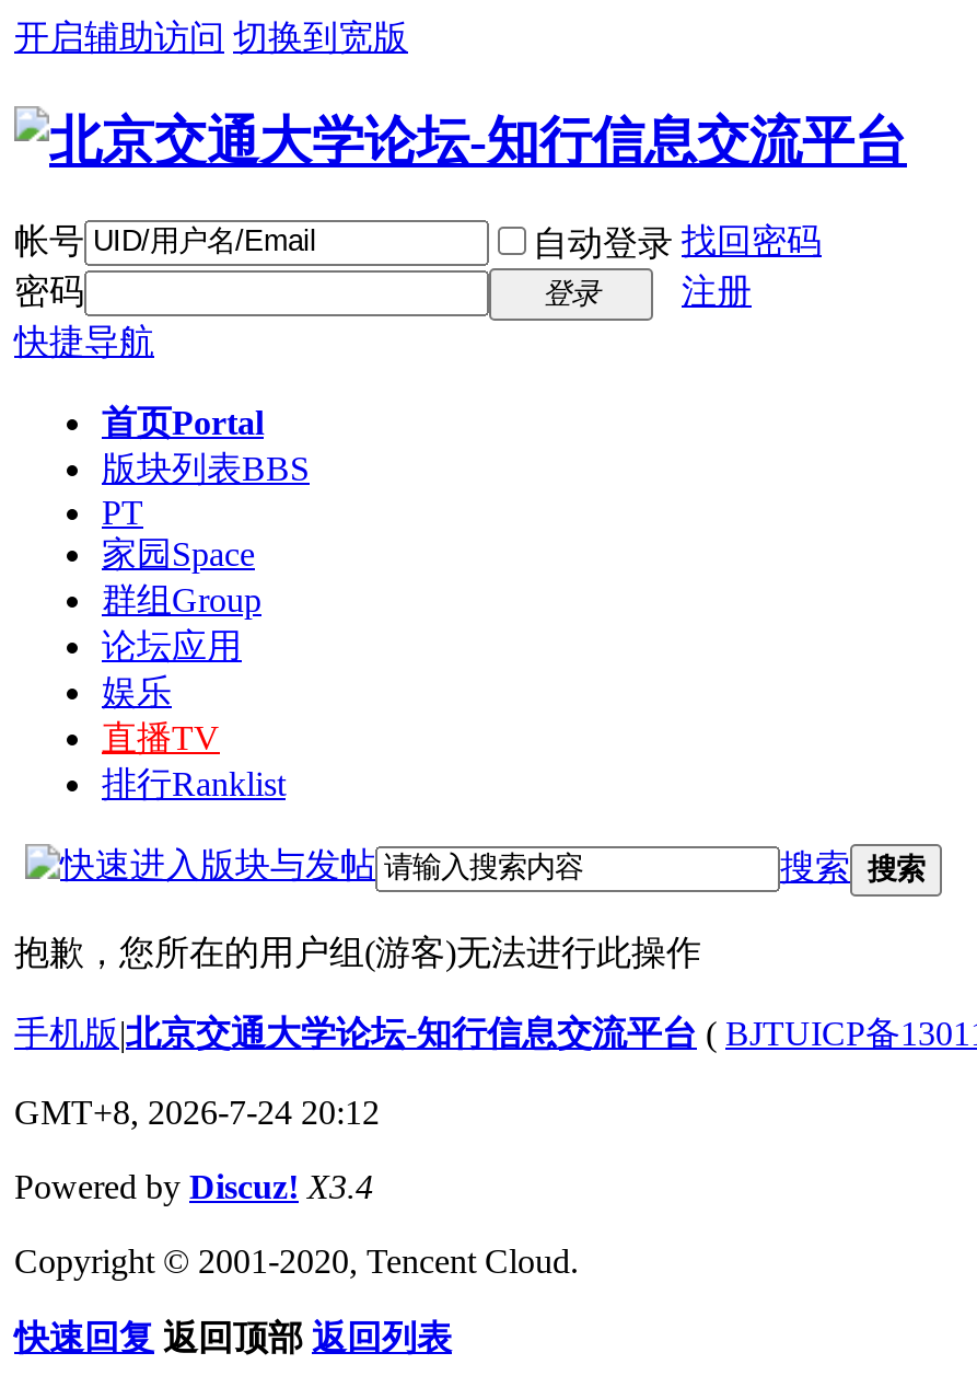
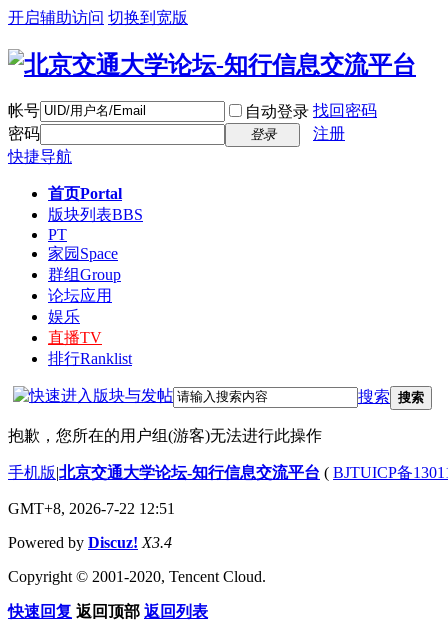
[14,1093,380,1130] GMT+8, 2026-7-24 20:12 -> [8,500,175,517] GMT+8, 2026-7-22 12:51

